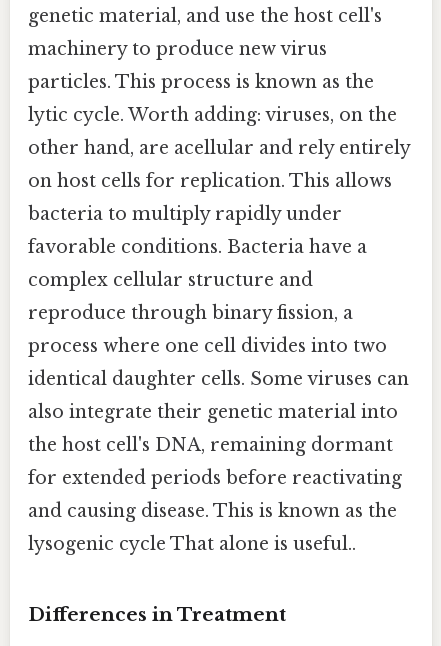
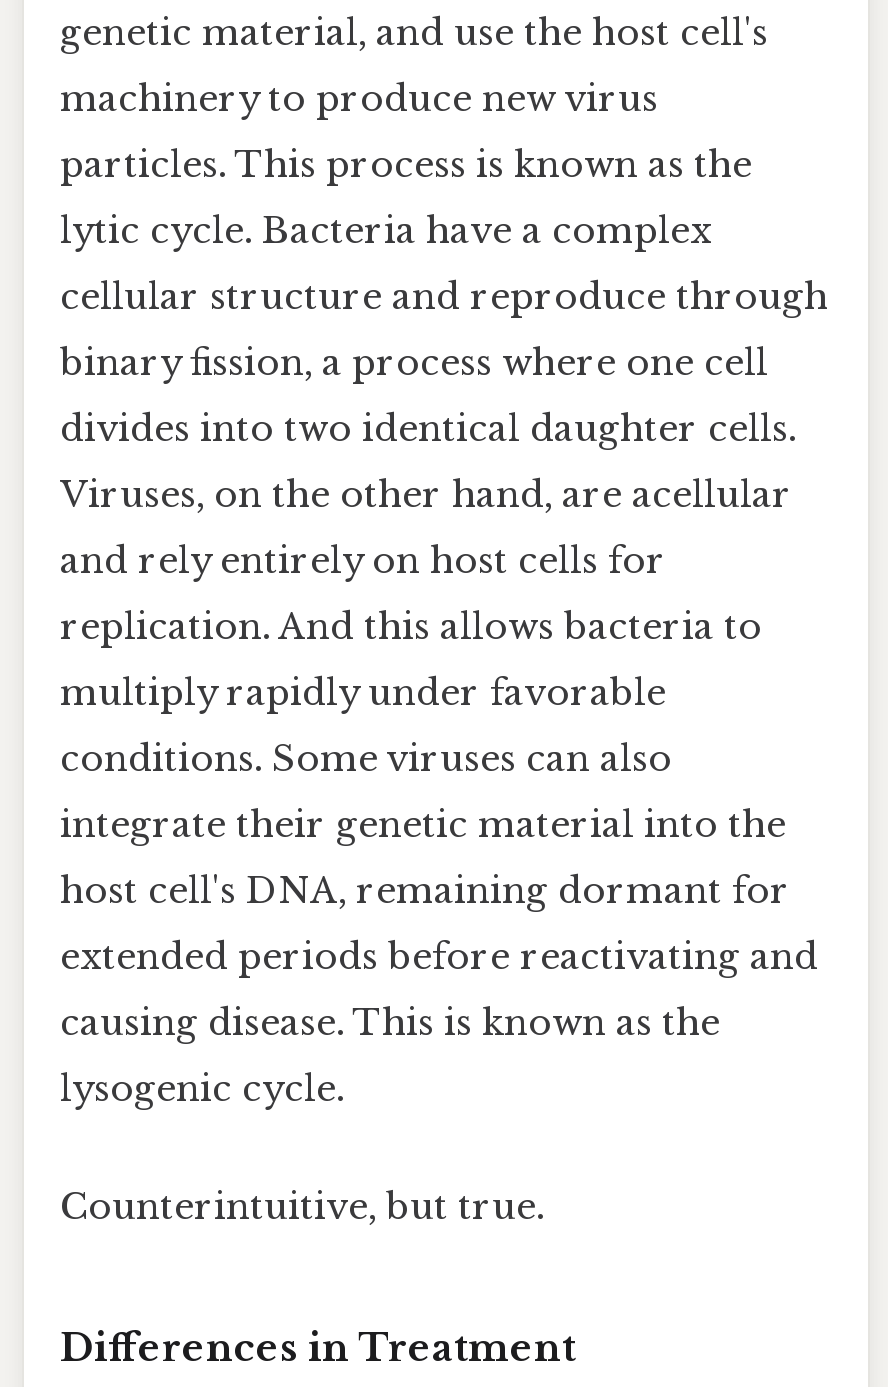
[28,104,410,555] lytic cycle. Worth adding: viruses, on the | other hand, are acellular and rely entirely | on host cells for replication. This allows | bacteria to multiply rapidly under | favorable conditions. Bacteria have a | complex cellular structure and | reproduce through binary fission, a | process where one cell divides into two | identical daughter cells. Some viruses can | also integrate their genetic material into | the host cell's DNA, remaining dormant | for extended periods before reactivating | and causing disease. This is known as the | lysogenic cycle That alone is useful.. -> [60,208,828,1228] lytic cycle. Bacteria have a complex | cellular structure and reproduce through | binary fission, a process where one cell | divides into two identical daughter cells. | Viruses, on the other hand, are acellular | and rely entirely on host cells for | replication. And this allows bacteria to | multiply rapidly under favorable | conditions. Some viruses can also | integrate their genetic material into the | host cell's DNA, remaining dormant for | extended periods before reactivating and | causing disease. This is known as the | lysogenic cycle. | Counterintuitive, but true.

